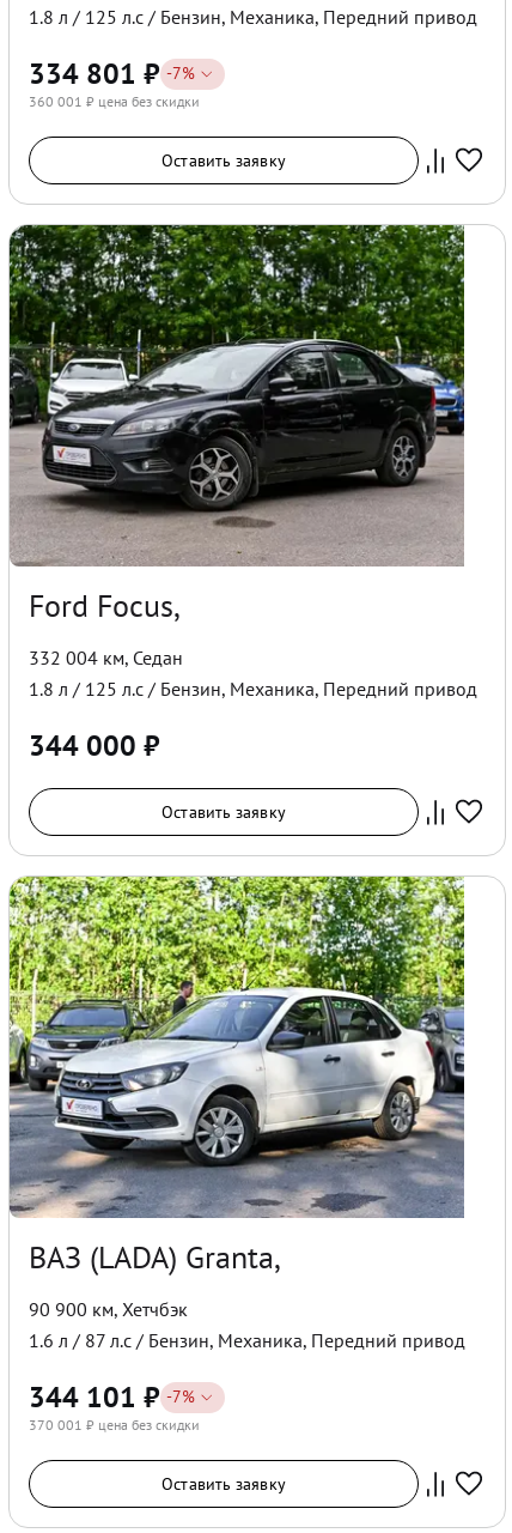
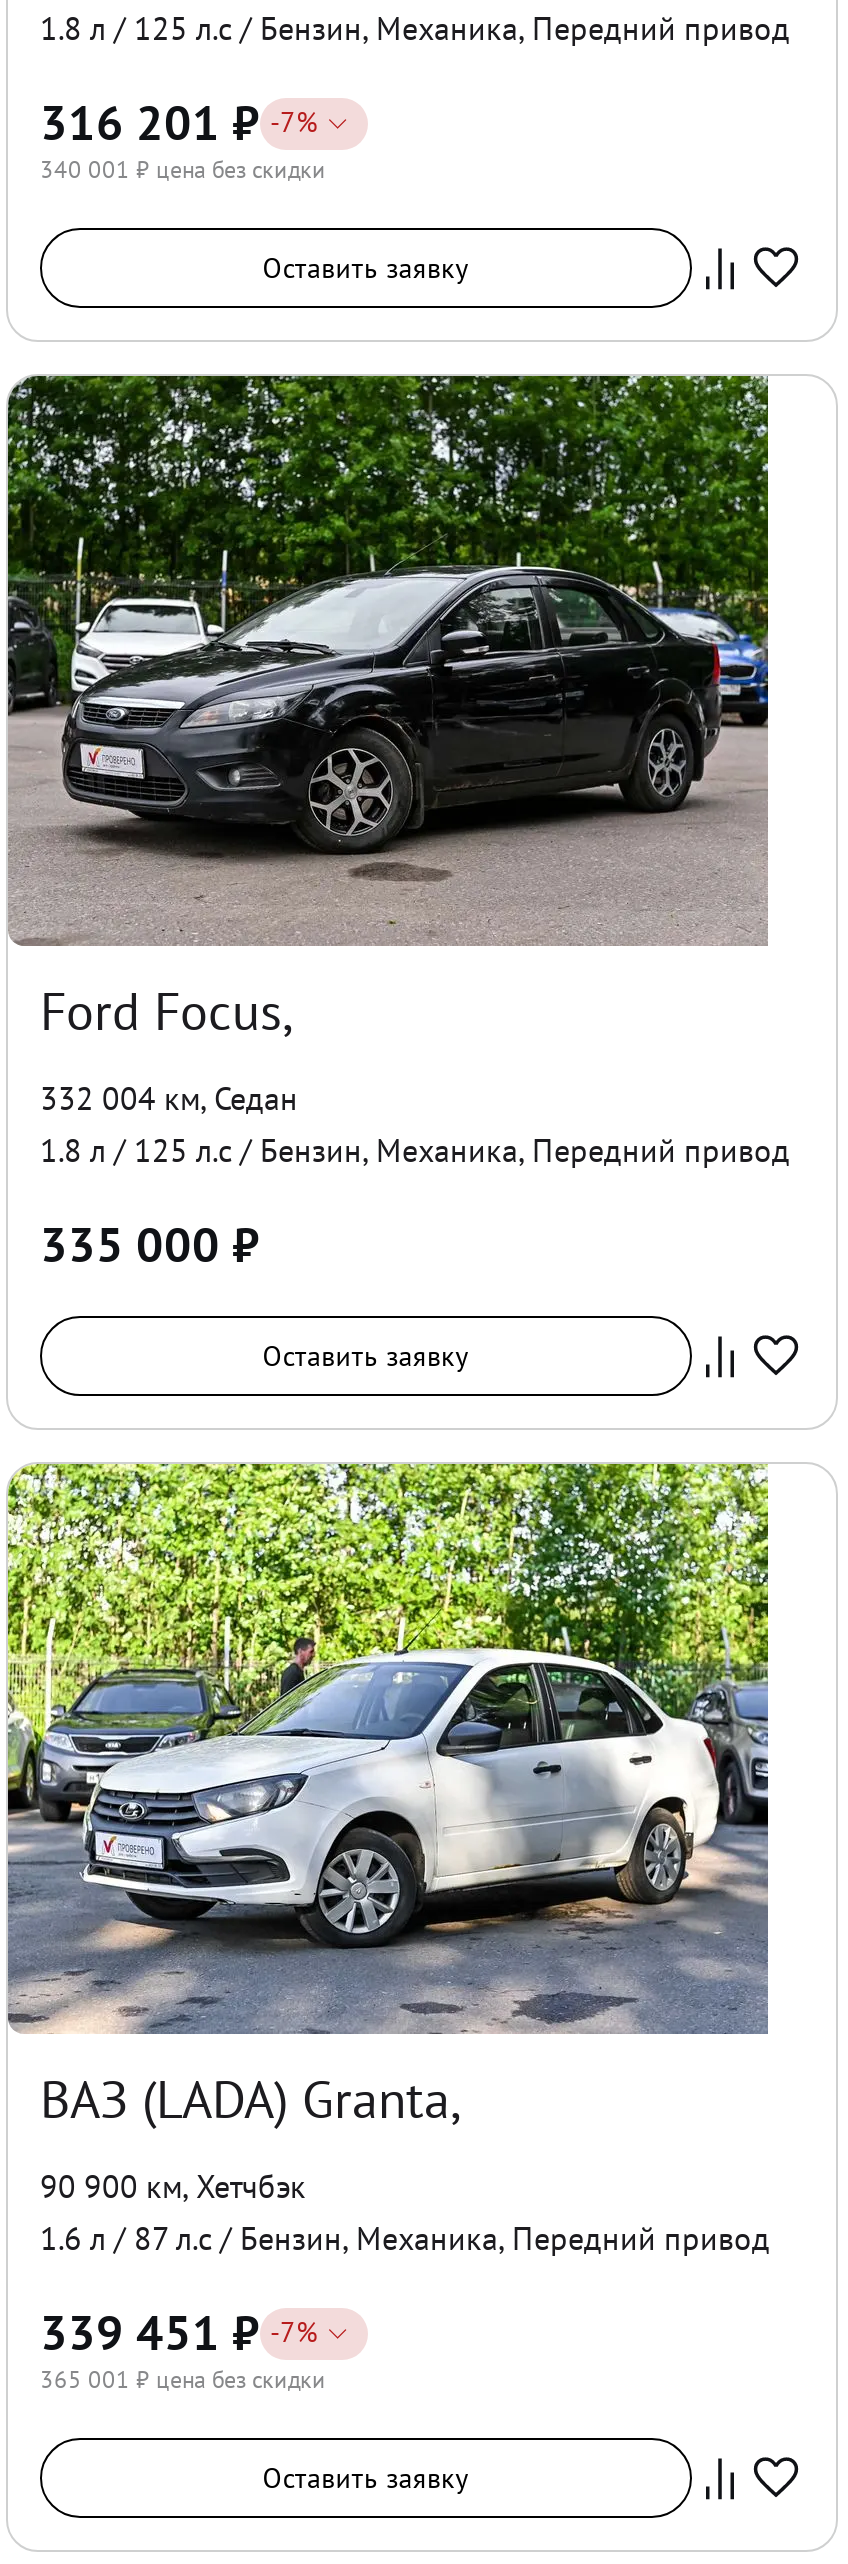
[29,55,195,92] 334 801 ₽ - 7% -> [40,92,318,154] 316 201 ₽ - 7%
[29,92,200,110] 360 001 ₽ цена без скидки -> [40,154,326,184] 340 001 ₽ цена без скидки
[29,727,160,764] 344 000 ₽ -> [40,1214,260,1276] 335 000 ₽
[29,1379,195,1416] 344 101 ₽ - 7% -> [40,2302,318,2364] 339 451 ₽ - 7%
[29,1416,200,1434] 370 001 ₽ цена без скидки -> [40,2364,326,2394] 365 001 ₽ цена без скидки

